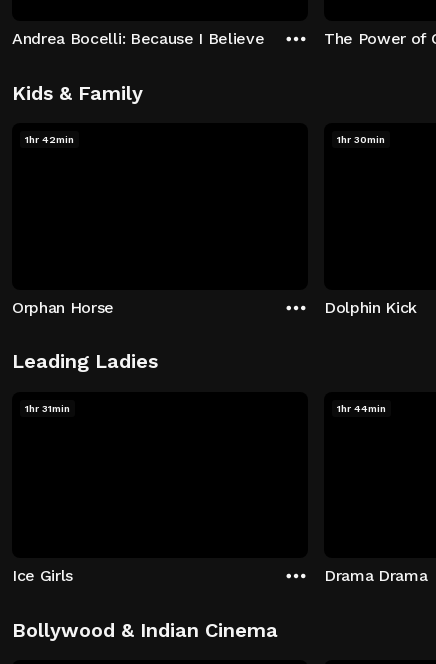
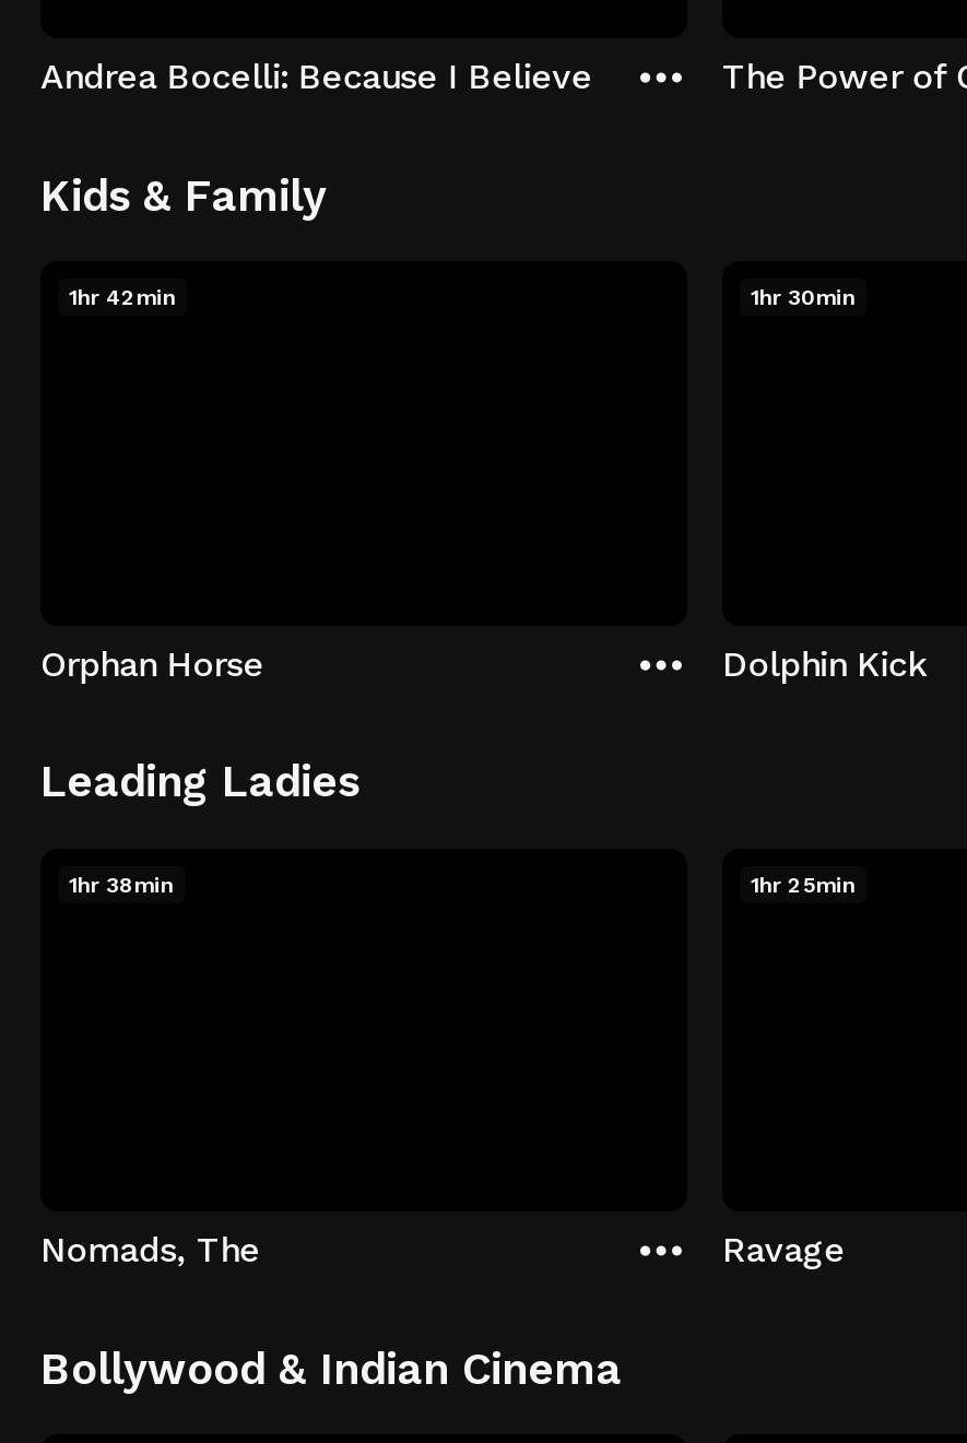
[25,402,70,413] 1hr 31min -> [69,872,174,896] 1hr 38min
[337,402,386,413] 1hr 44min -> [751,872,856,896] 1hr 25min
[12,566,73,585] Ice Girls -> [40,1229,260,1270] Nomads, The
[324,566,427,585] Drama Drama -> [722,1229,845,1270] Ravage

